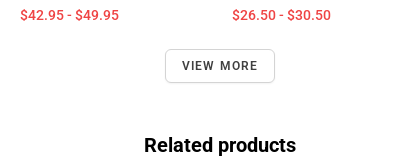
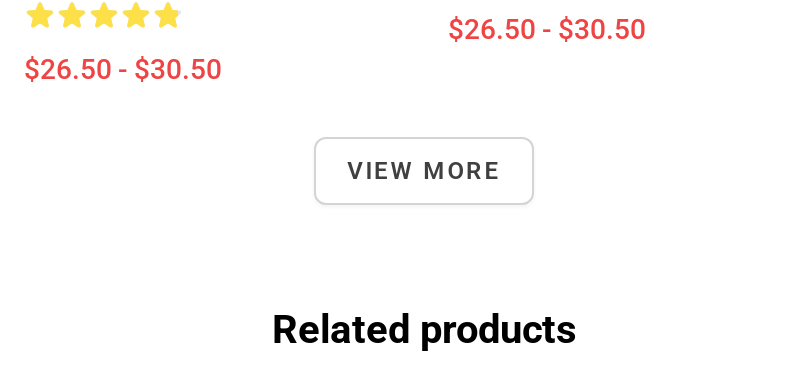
[20,7,119,23] $42.95 - $49.95 -> [24,53,222,85] $26.50 - $30.50

